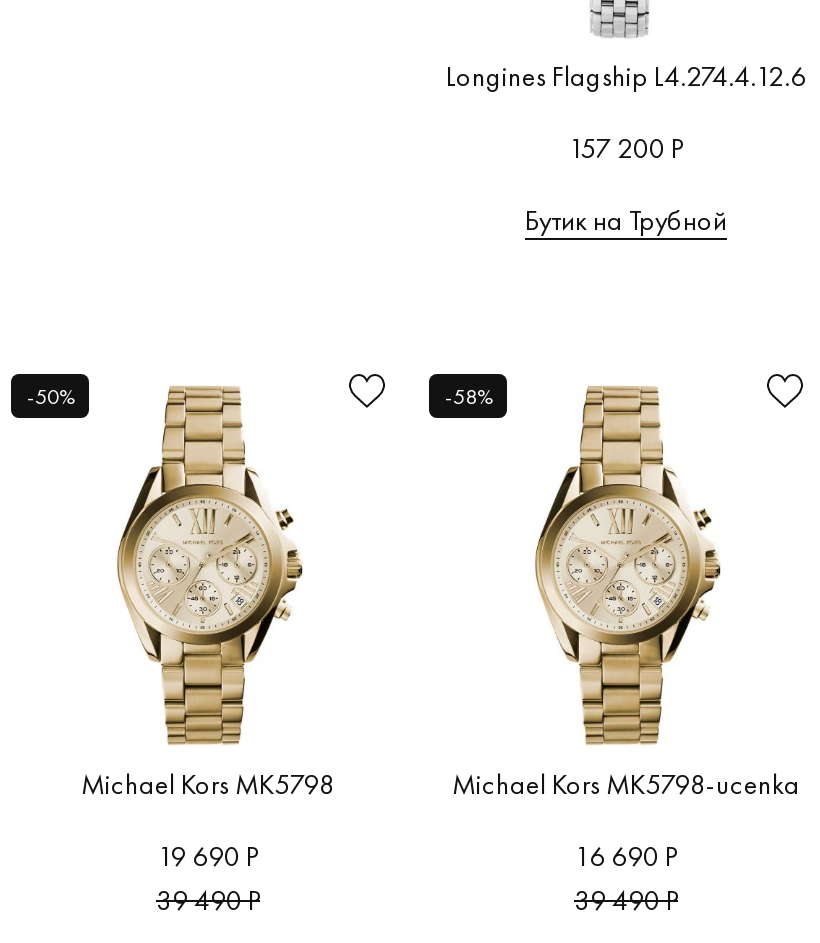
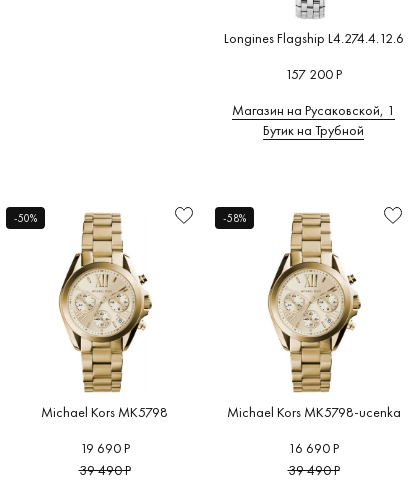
none -> [232,101,395,119] Магазин на Русаковской, 1

